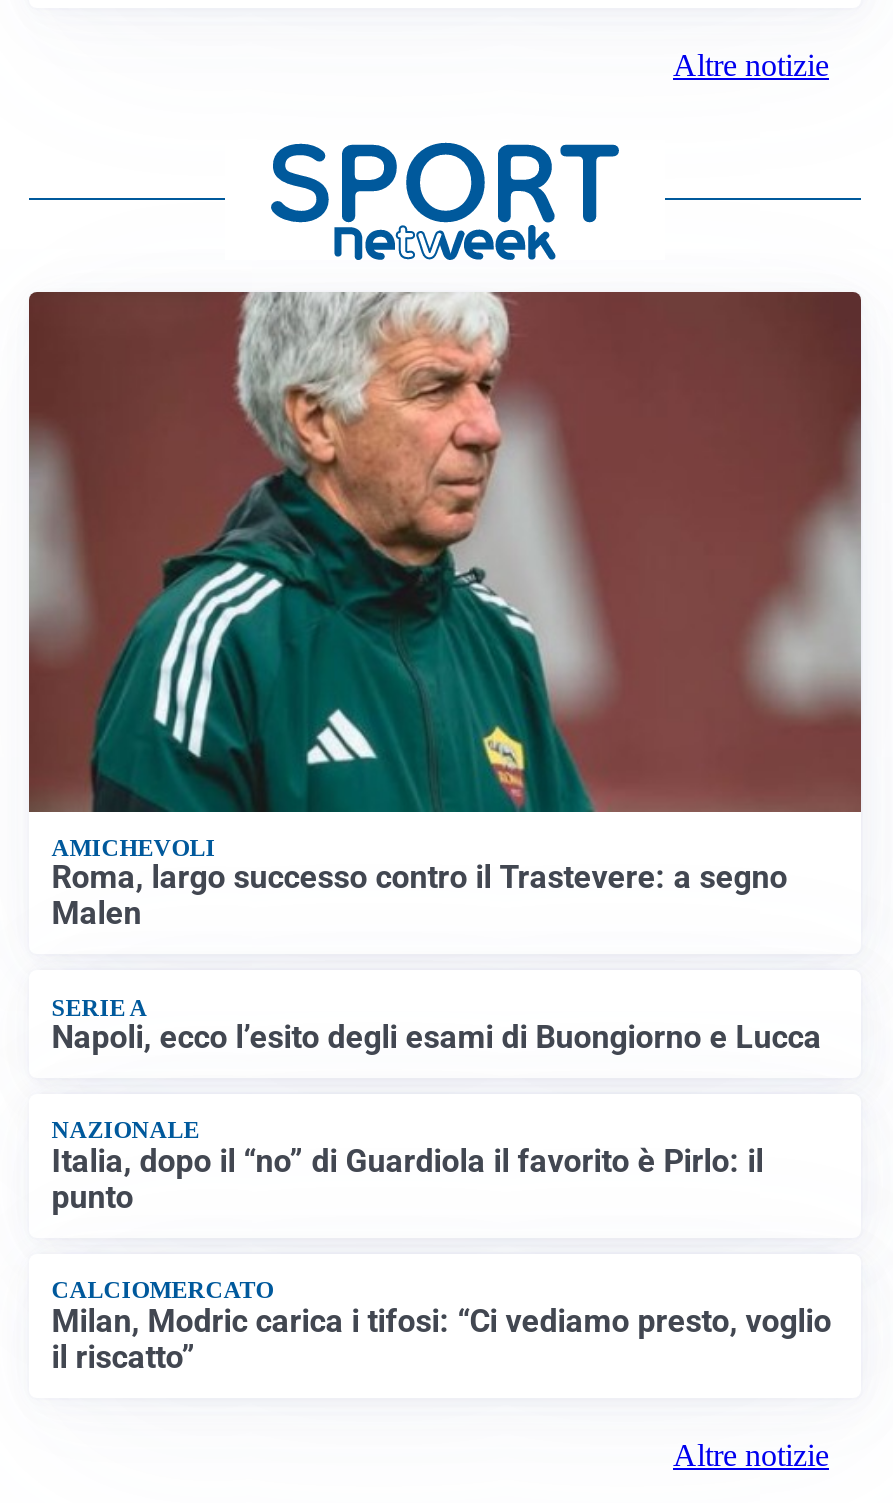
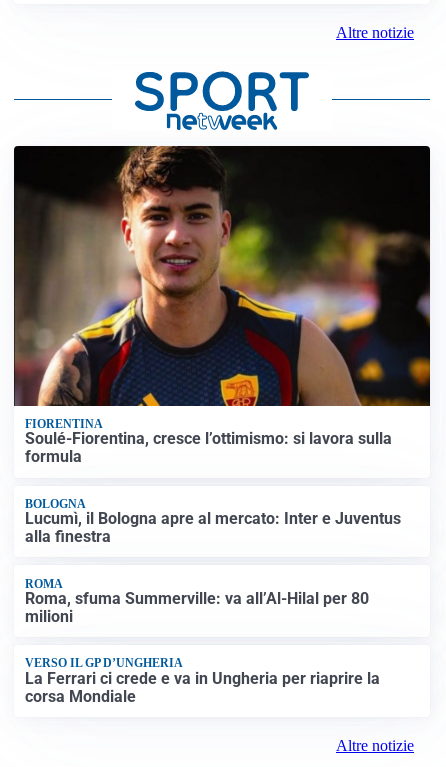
[29,290,863,933] [image] | AMICHEVOLI | Roma, largo successo contro il Trastevere: a segno | Malen -> [14,145,431,466] [image] | FIORENTINA | Soulé-Fiorentina, cresce l’ottimismo: si lavora sulla | formula
[51,994,821,1056] SERIE A | Napoli, ecco l’esito degli esami di Buongiorno e Lucca -> [25,497,401,546] BOLOGNA | Lucumì, il Bologna apre al mercato: Inter e Juventus | alla finestra
[51,1117,763,1216] NAZIONALE | Italia, dopo il “no” di Guardiola il favorito è Pirlo: il | punto -> [25,577,369,626] ROMA | Roma, sfuma Summerville: va all’Al-Hilal per 80 | milioni
[51,1277,831,1375] CALCIOMERCATO | Milan, Modric carica i tifosi: “Ci vediamo presto, voglio | il riscatto” -> [25,656,380,706] VERSO IL GP D’UNGHERIA | La Ferrari ci crede e va in Ungheria per riaprire la | corsa Mondiale

